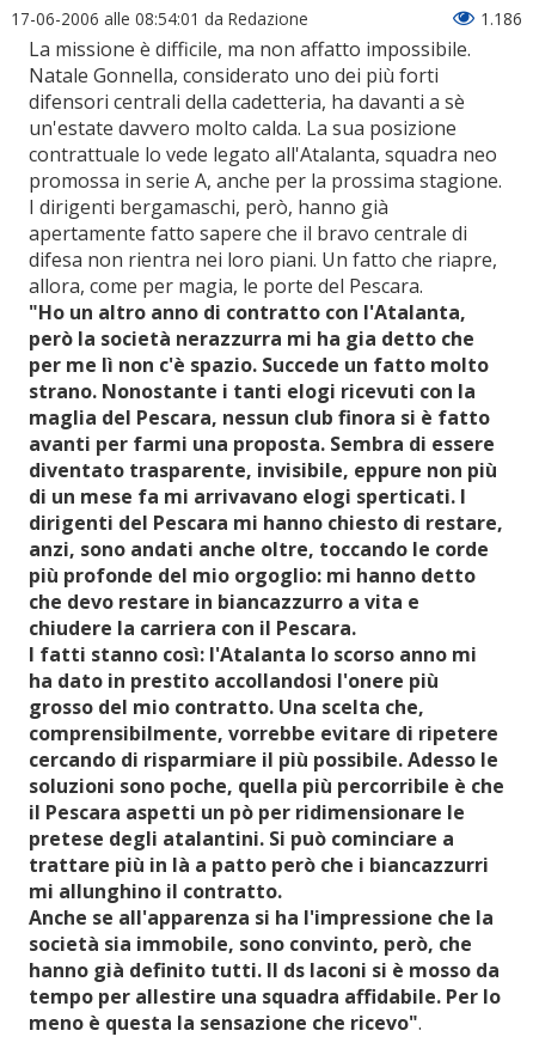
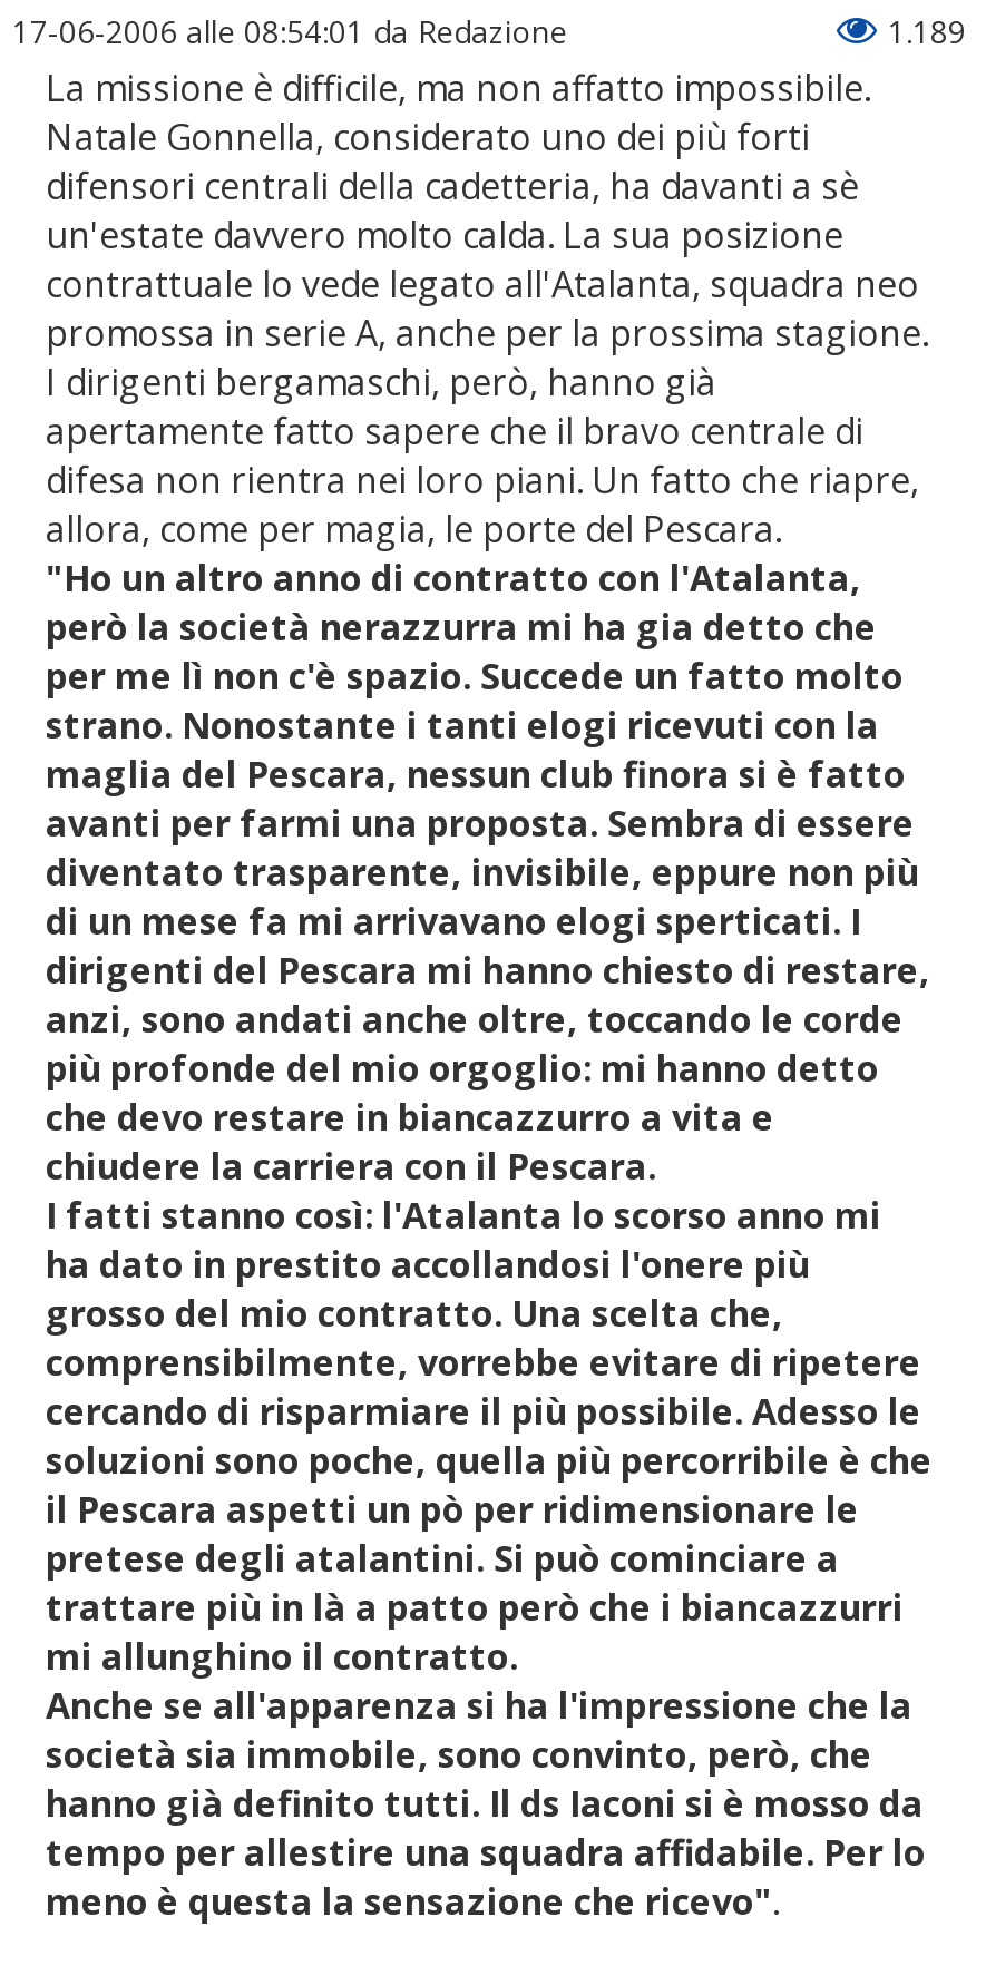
[480,7,522,30] 1.186 -> [888,10,966,52] 1.189

